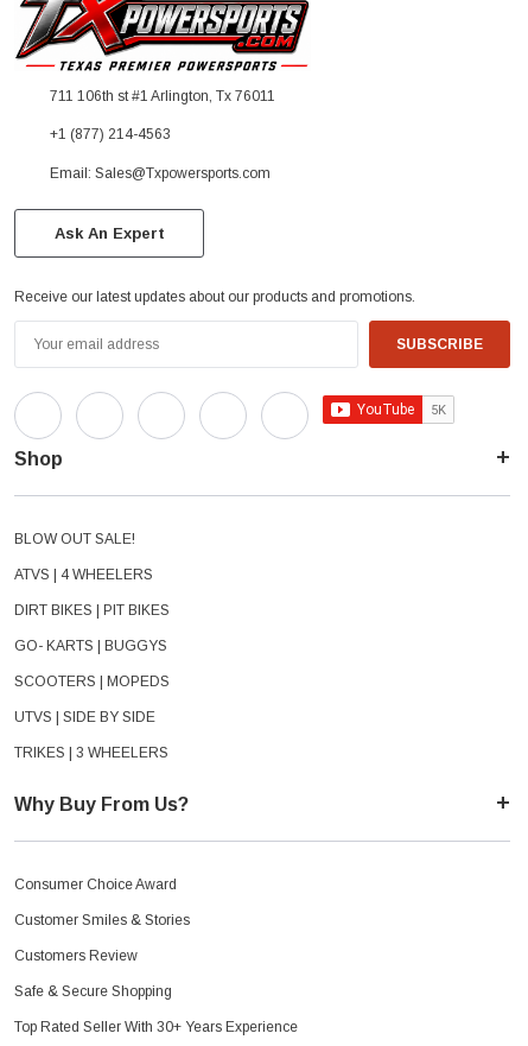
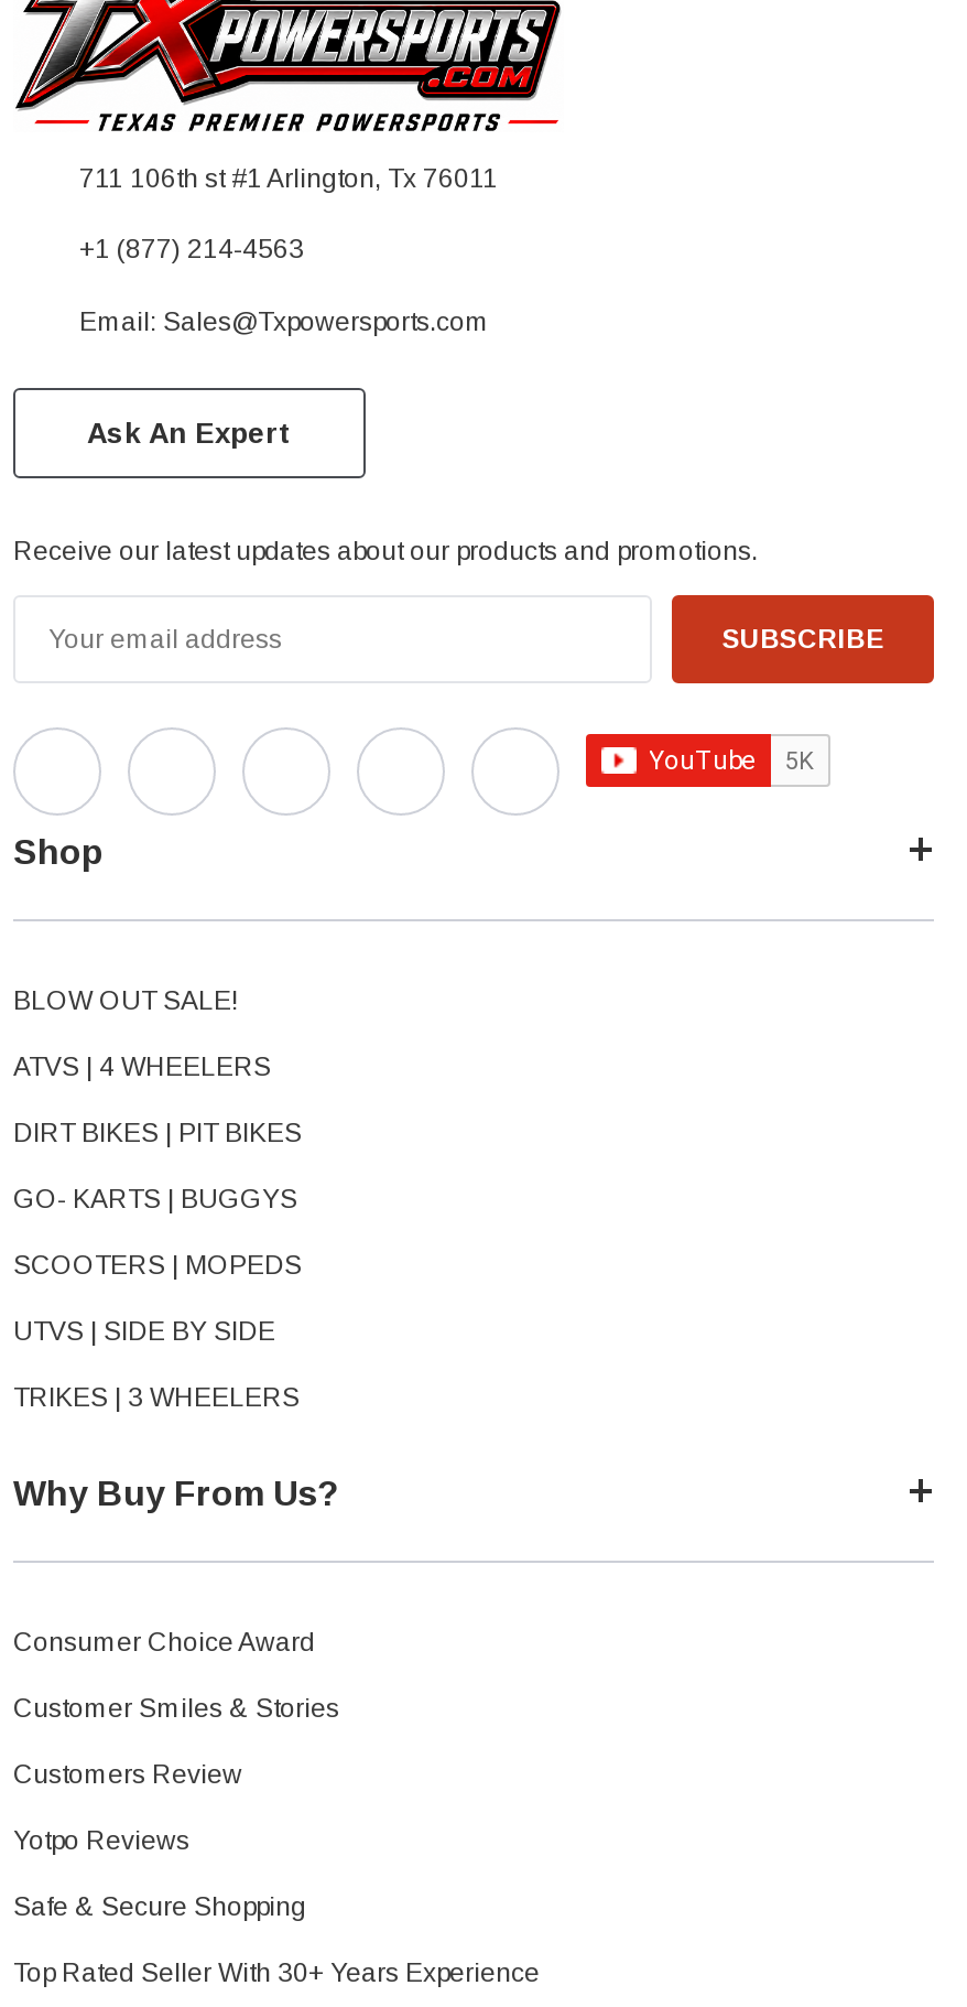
none -> [13,1824,189,1855] Yotpo Reviews

